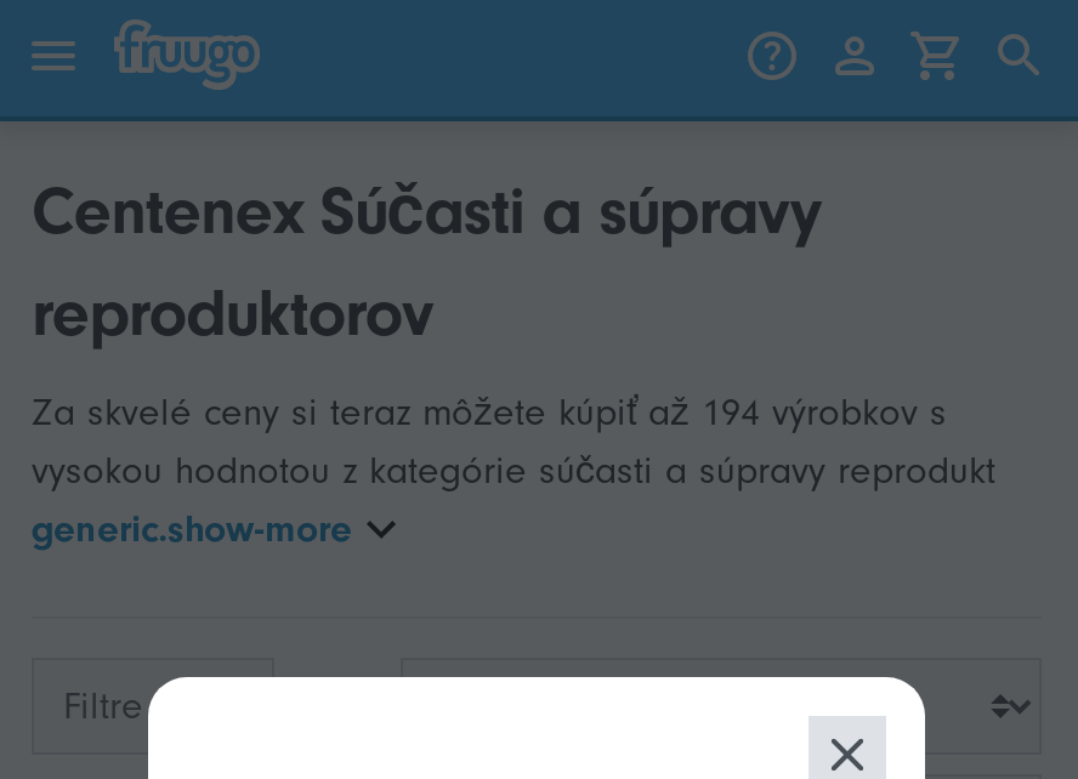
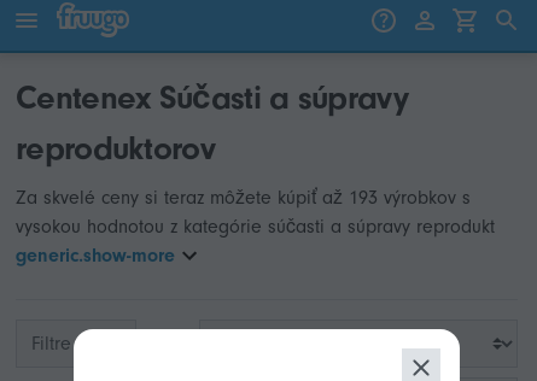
[32,391,947,434] Za skvelé ceny si teraz môžete kúpiť až 194 výrobkov s -> [16,187,471,209] Za skvelé ceny si teraz môžete kúpiť až 193 výrobkov s

